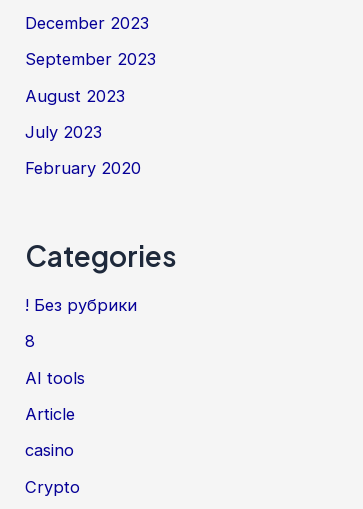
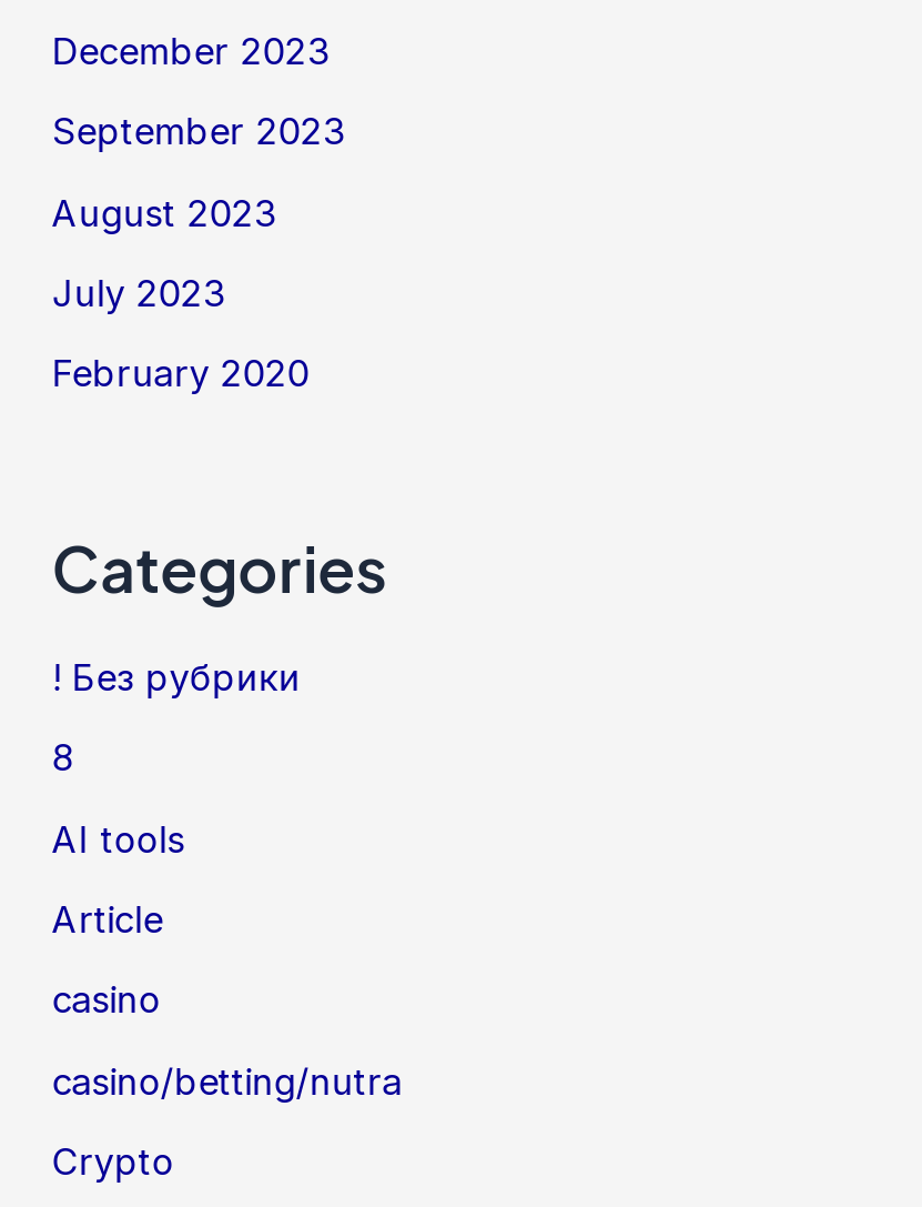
none -> [52,1058,402,1103] casino/betting/nutra

